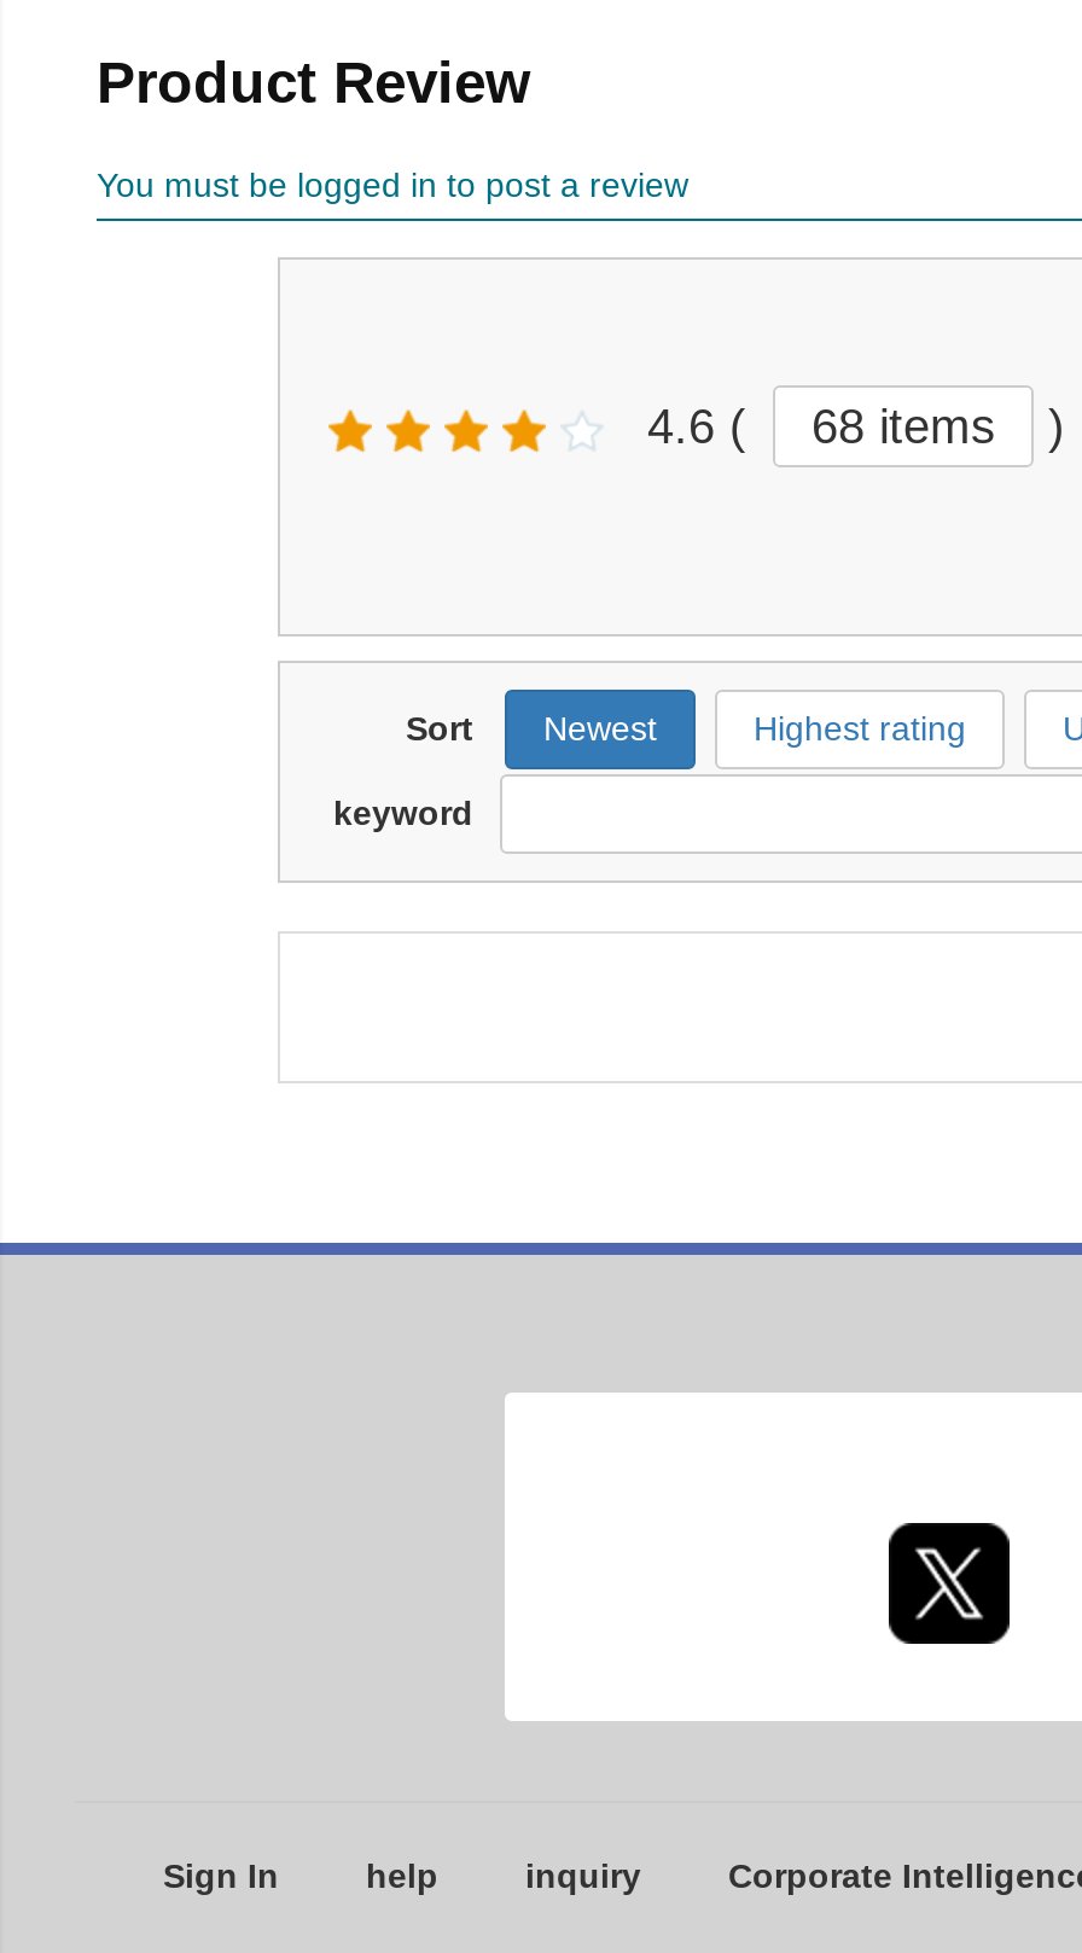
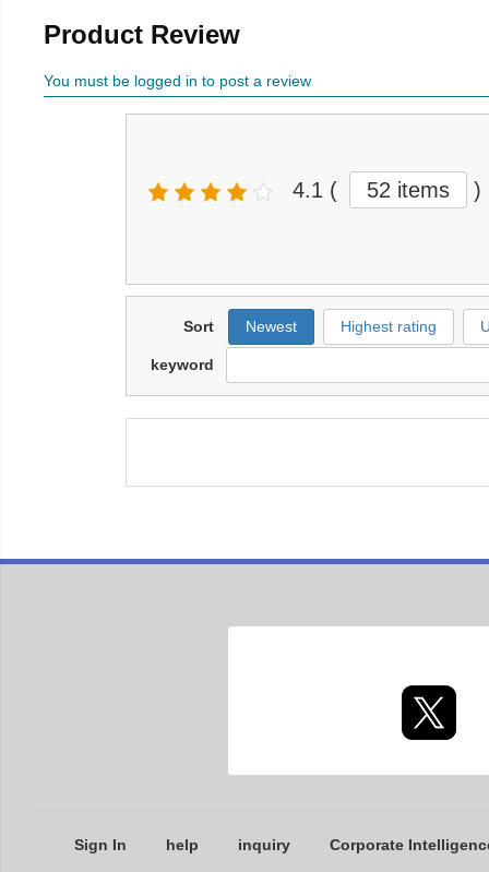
[633,400,761,453] 4.6 ( -> [286,178,344,202] 4.1 (
[812,400,995,453] 68 items -> [367,178,450,202] 52 items

